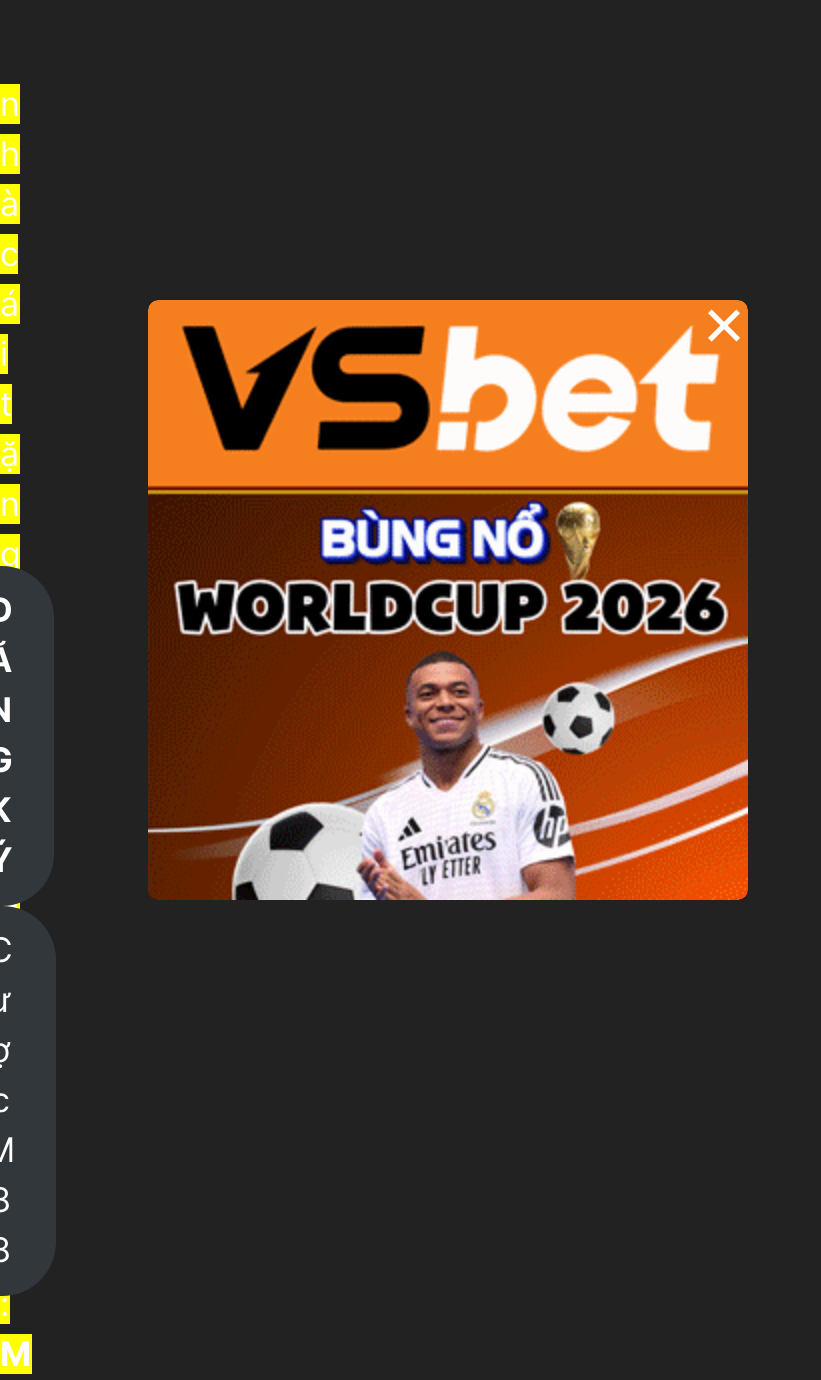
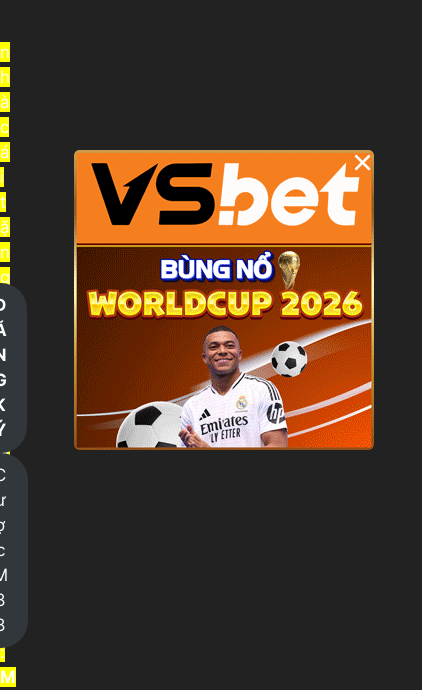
[172,462,750,902] [image] -> [73,150,375,451] [image]

